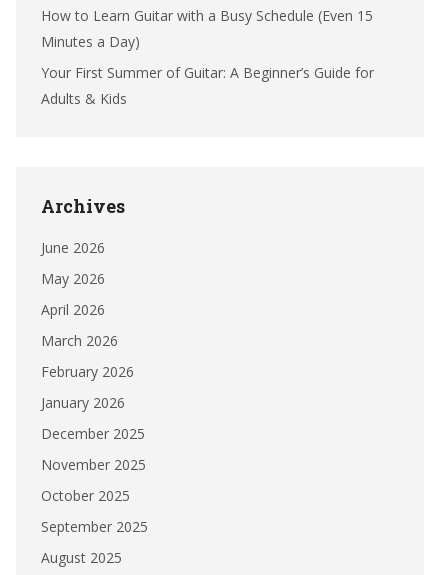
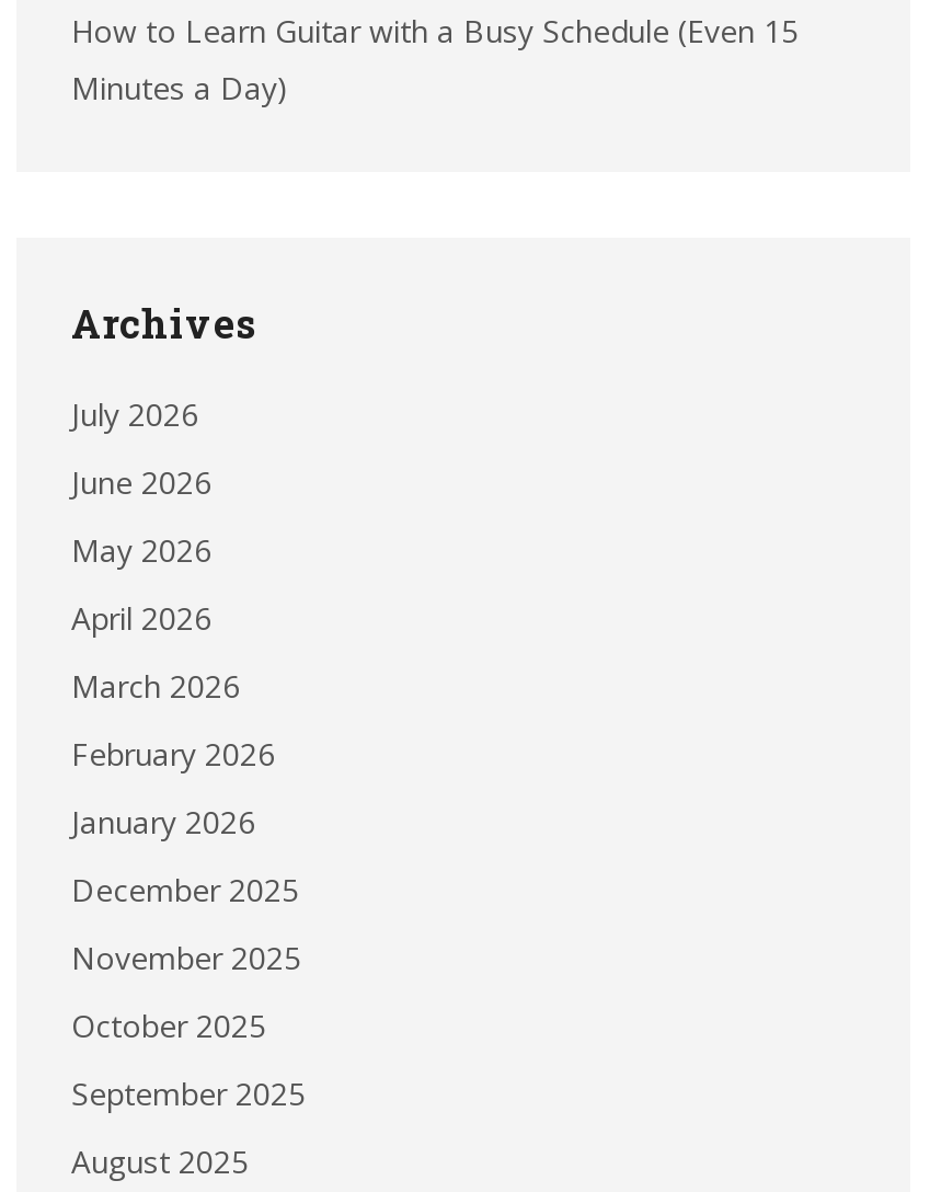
[41,63,374,108] Your First Summer of Guitar: A Beginner’s Guide for | Adults & Kids -> none
moved [41,194,125,218] -> [71,297,255,349]: Archives
none -> [71,393,198,435] July 2026

